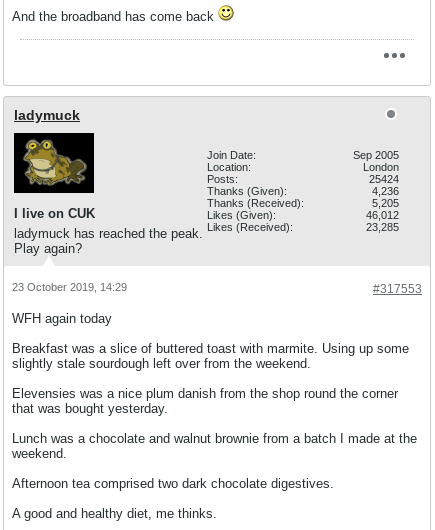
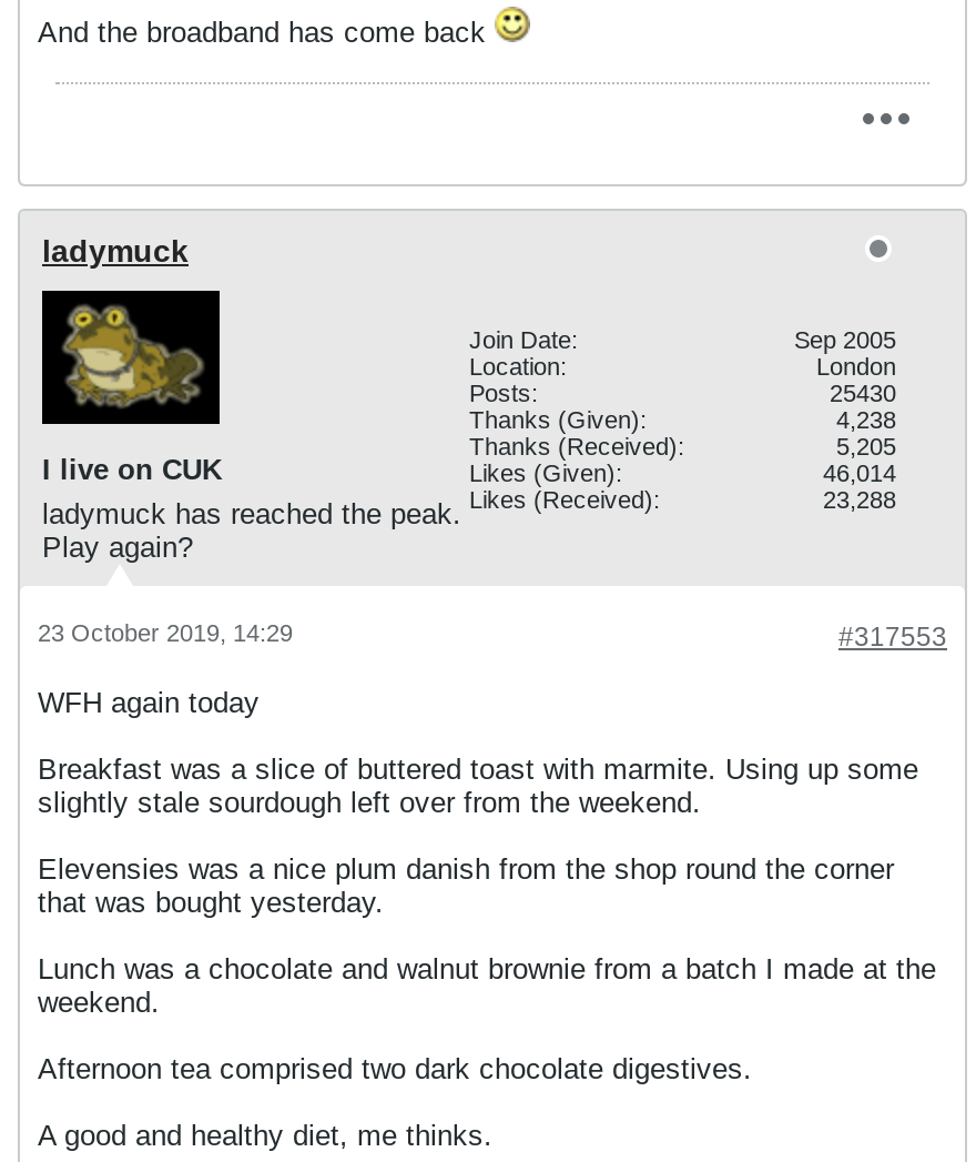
[369,173,399,185] 25424 -> [830,380,896,406] 25430
[372,185,399,197] 4,236 -> [836,406,896,433] 4,238
[366,209,399,221] 46,012 -> [823,459,896,486] 46,014
[366,221,399,233] 23,285 -> [823,486,896,513] 23,288

